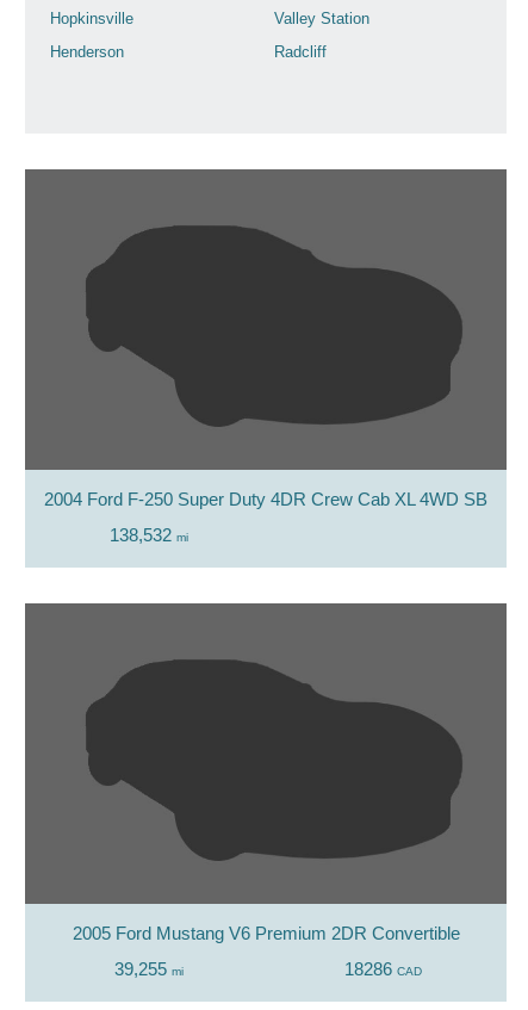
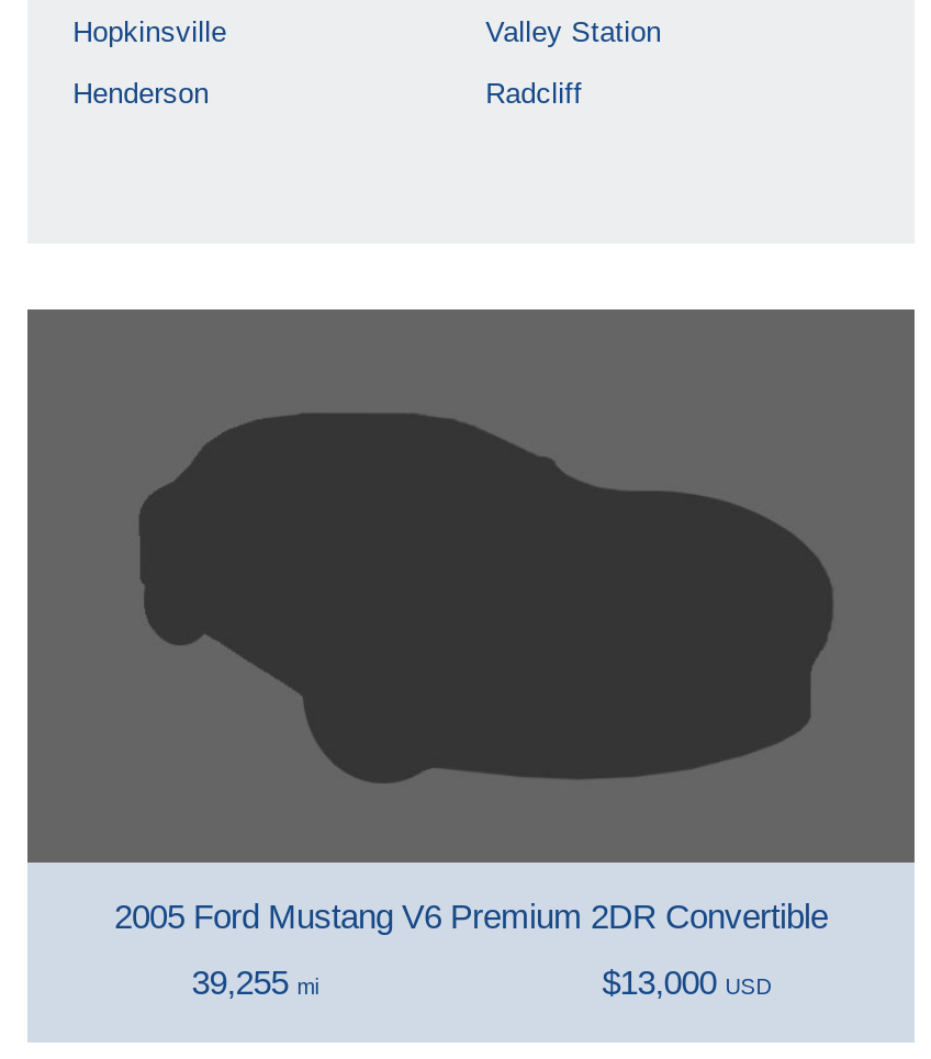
[44,489,487,545] 2004 Ford F-250 Super Duty 4DR Crew Cab XL 4WD SB | 138,532 mi -> none
[344,958,422,979] 18286 CAD -> [602,963,771,1001] $13,000 USD

